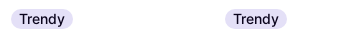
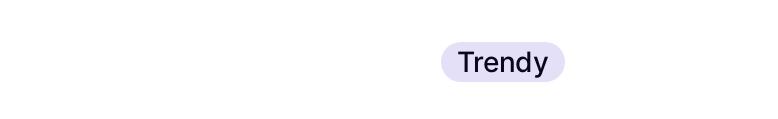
[19,10,65,27] Trendy -> none

